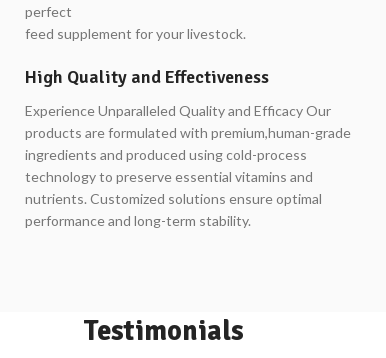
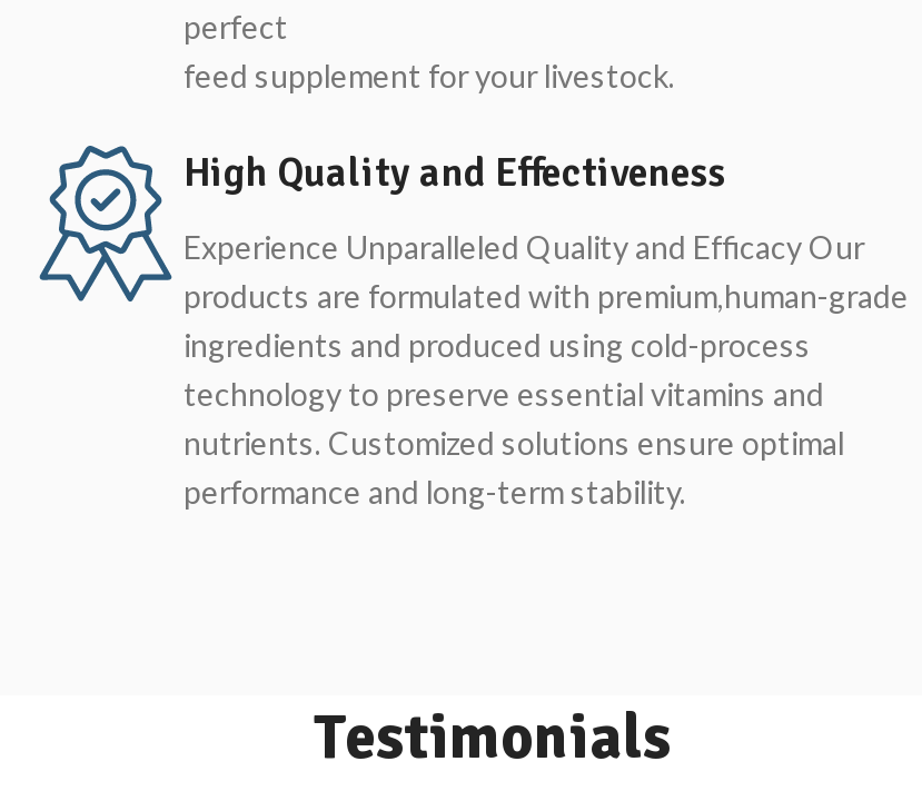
none -> [37,142,175,303] [image]

